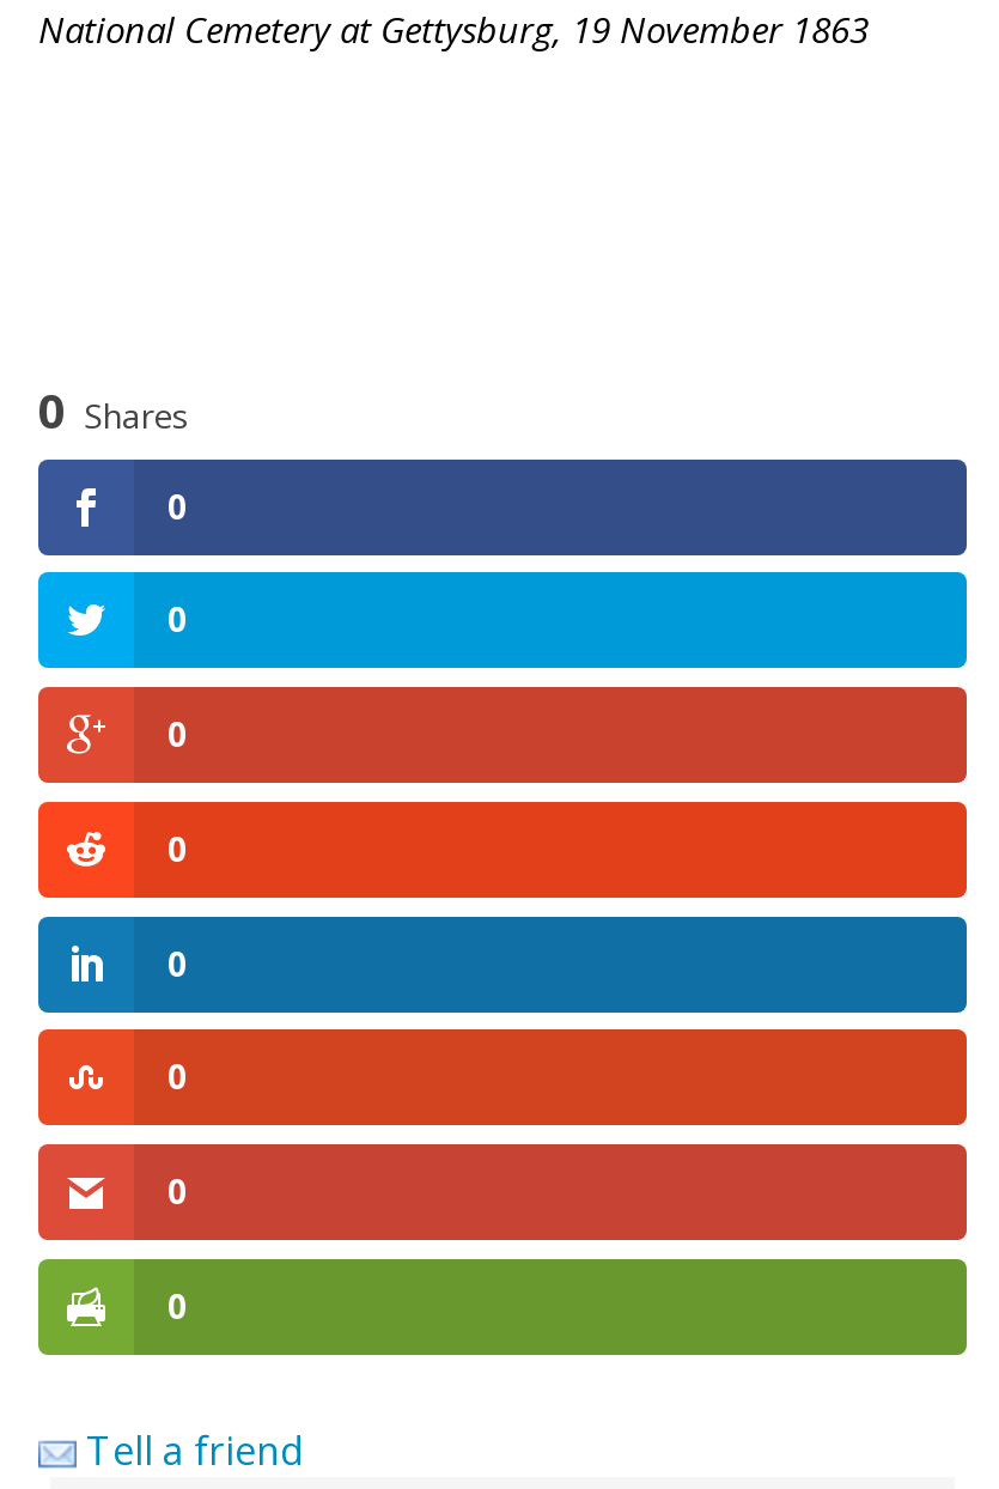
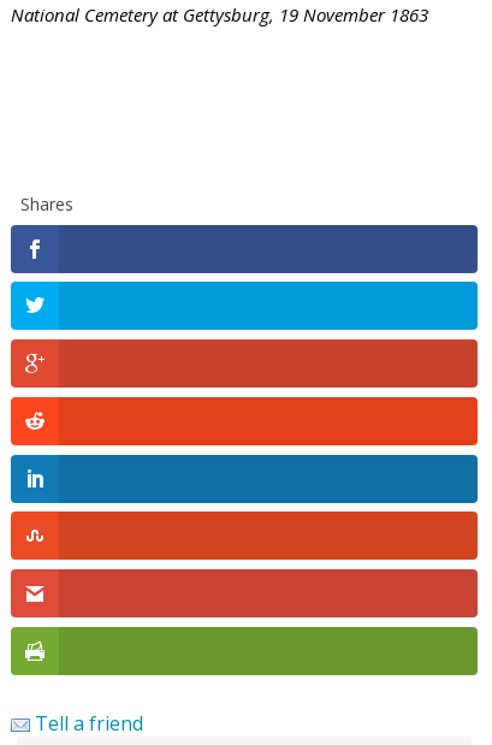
[38,377,189,1328] 0 Shares | 0 | 0 | 0 | 0 | 0 | 0 | 0 | 0 -> [20,192,73,215] Shares

